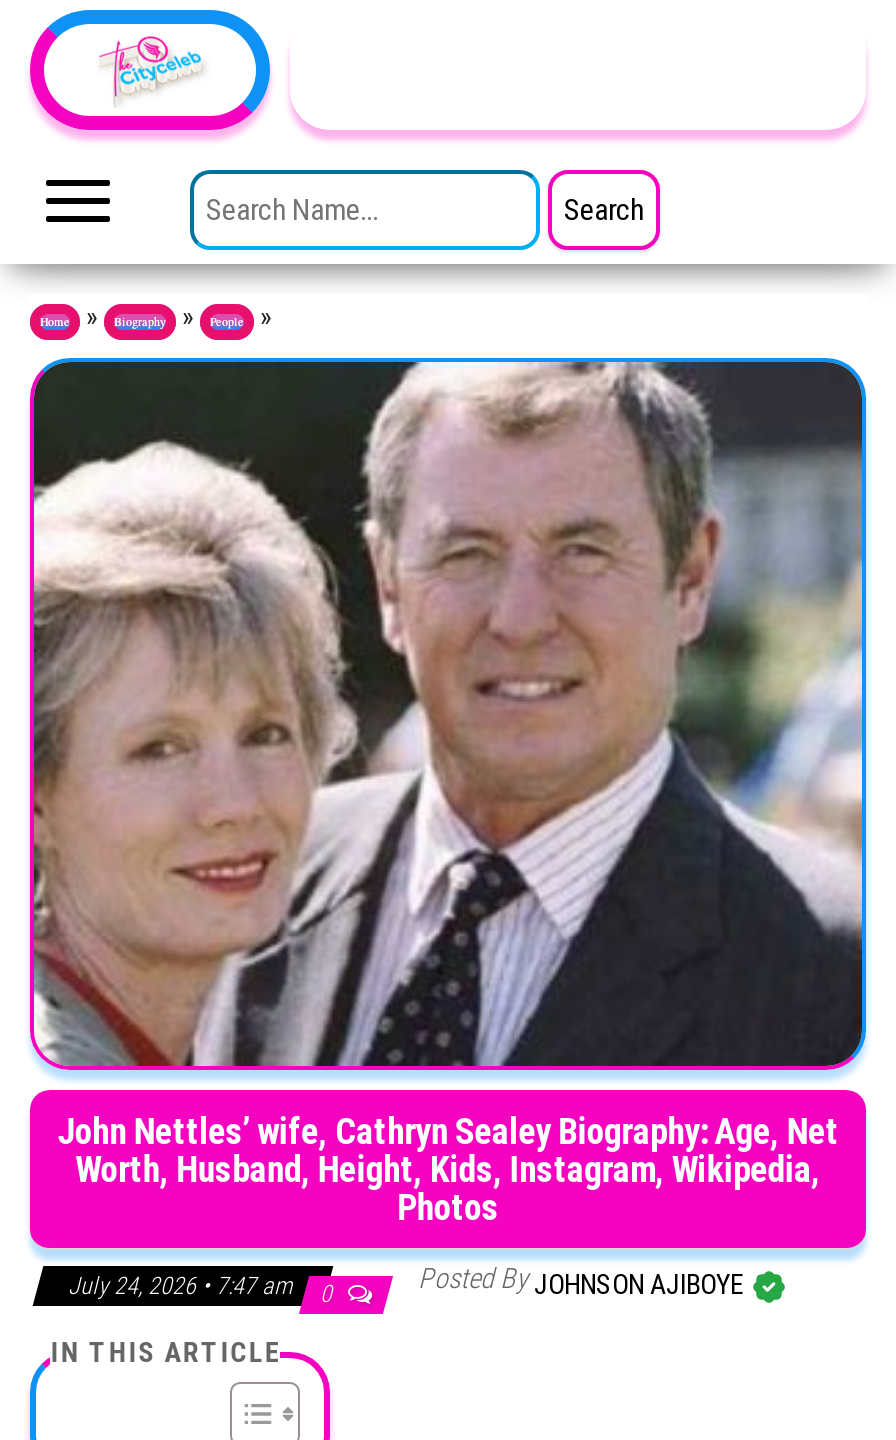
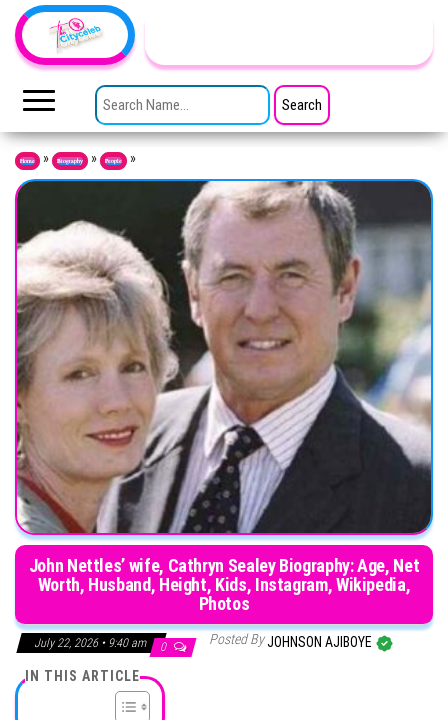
[68,1272,338,1308] July 24, 2026 • 7:47 am 0 -> [34,636,169,654] July 22, 2026 • 9:40 am 0

